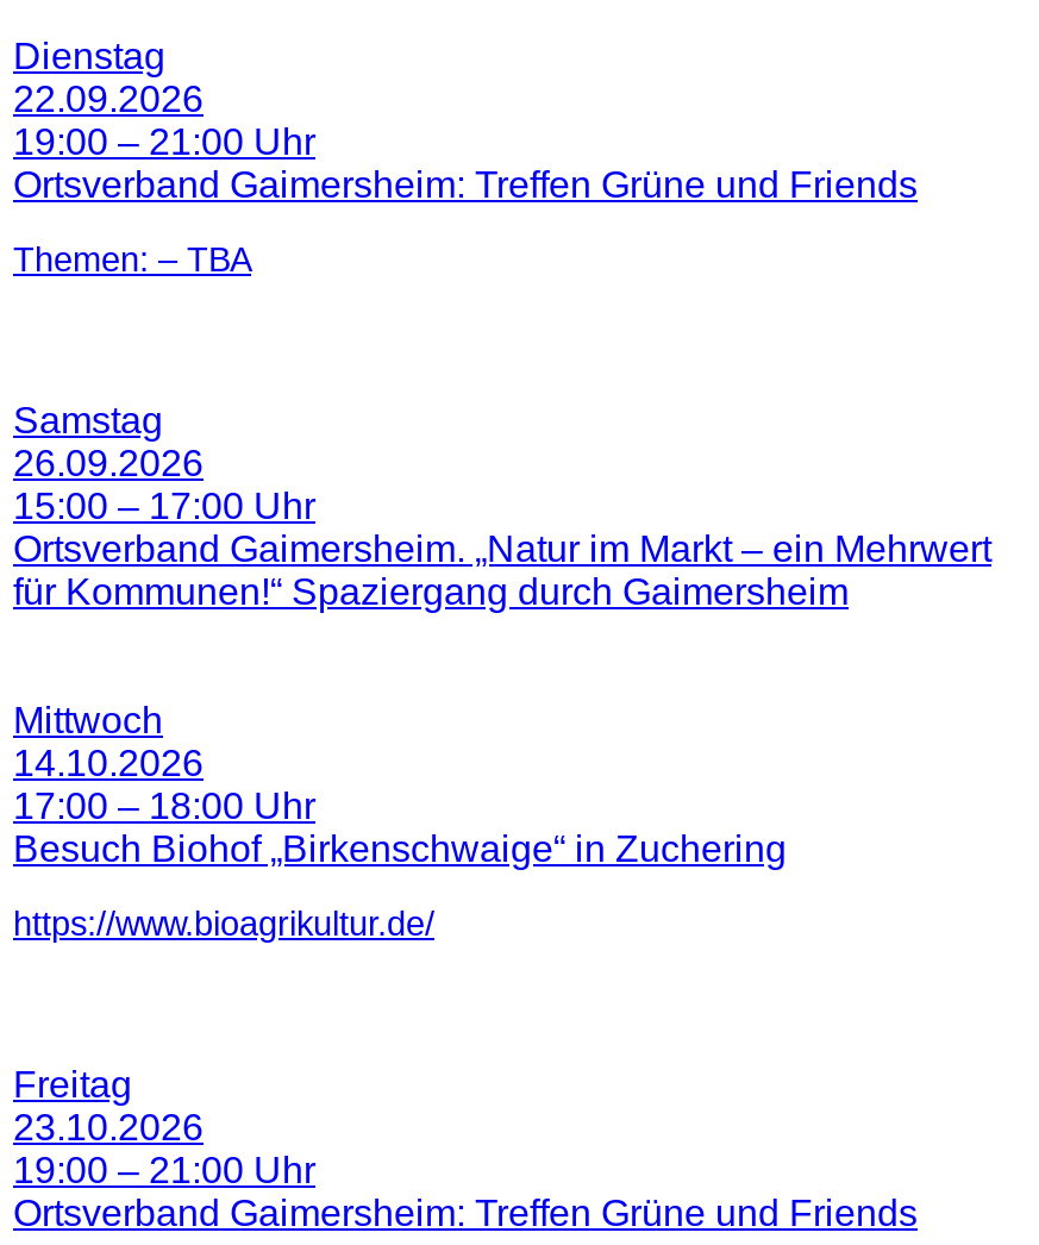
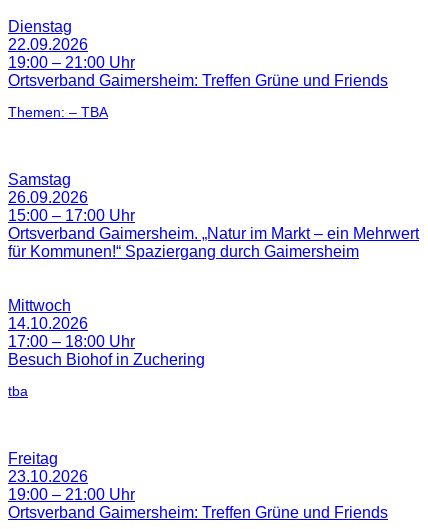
[13,828,787,868] Besuch Biohof „Birkenschwaige“ in Zuchering -> [8,351,205,368] Besuch Biohof in Zuchering
[13,905,434,943] https://www.bioagrikultur.de/ -> [8,383,28,399] tba

